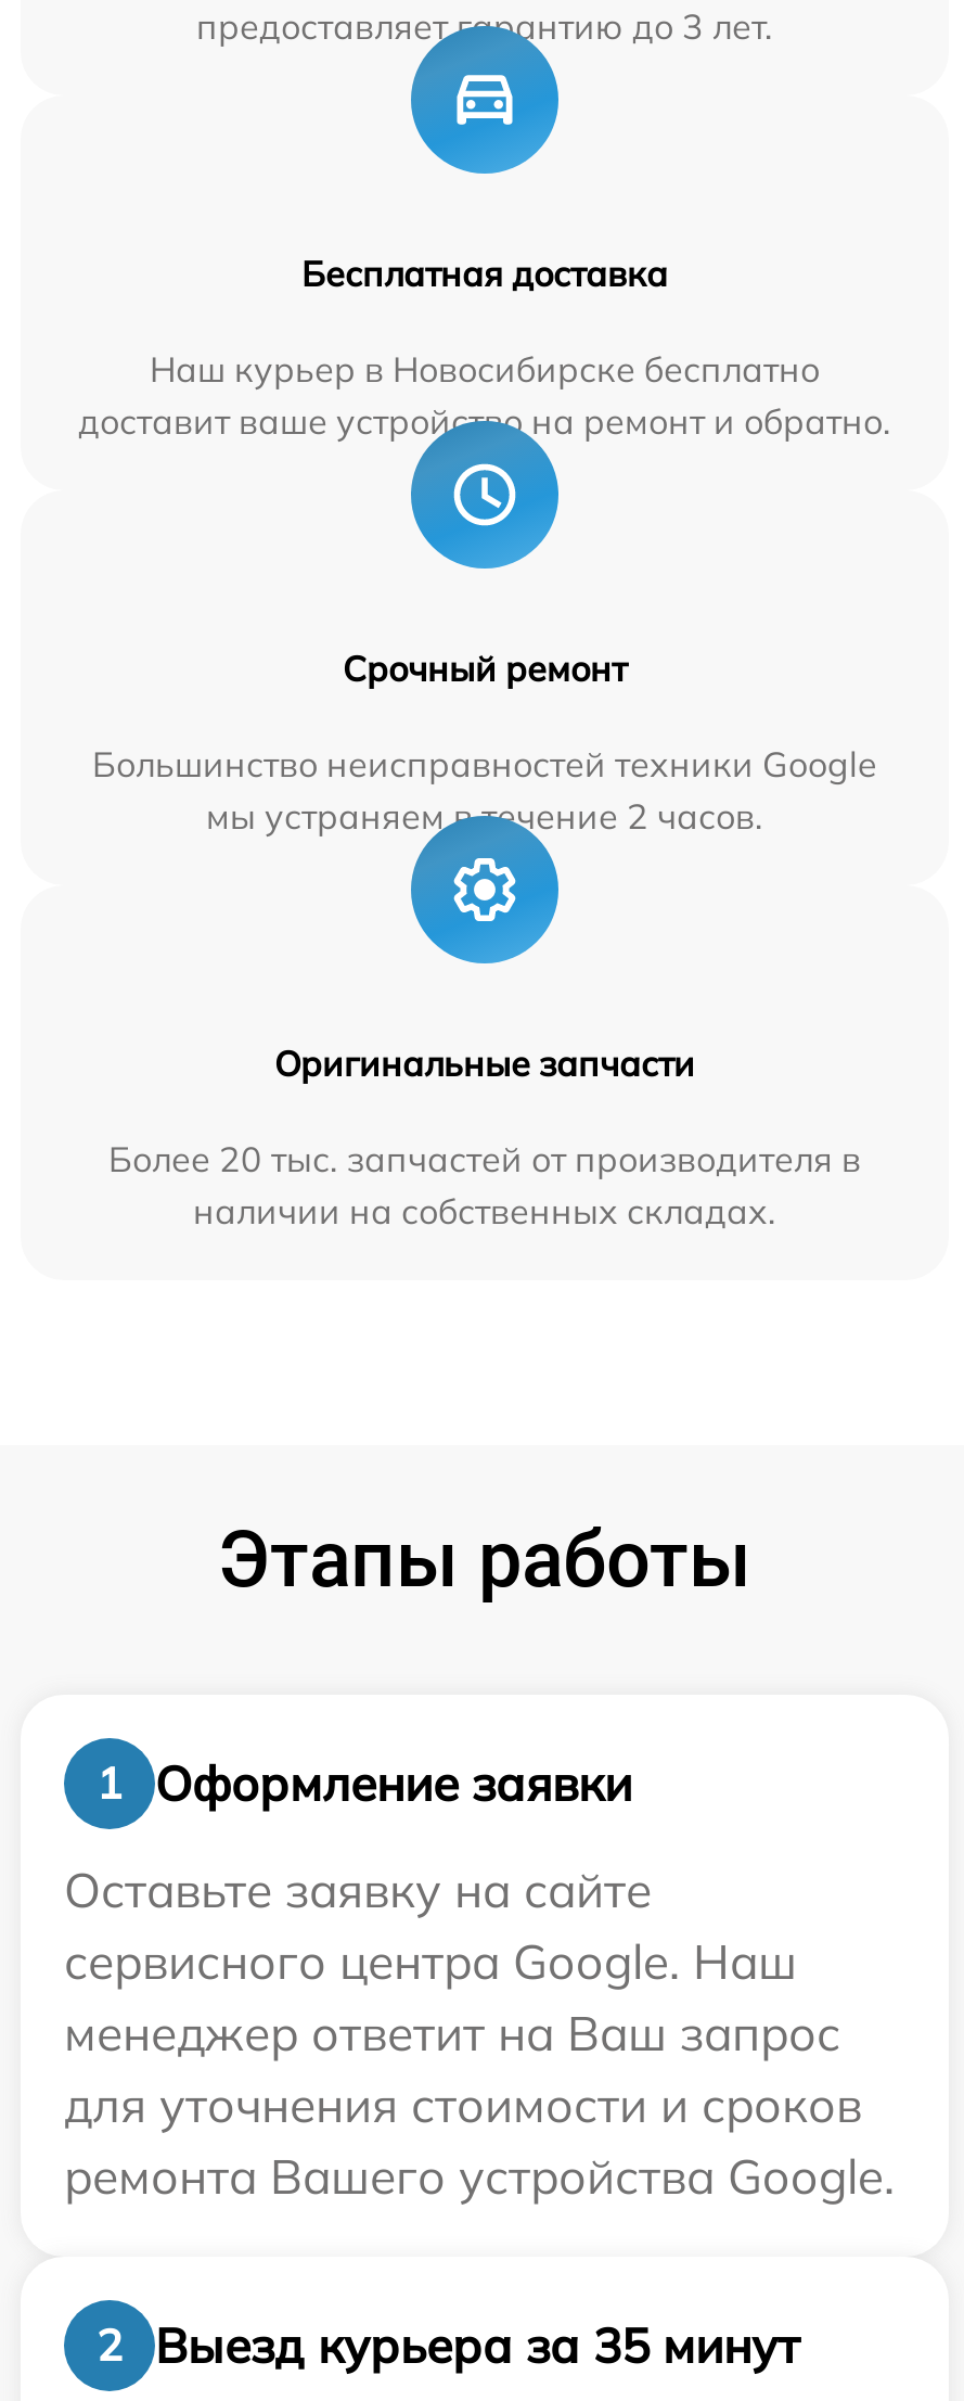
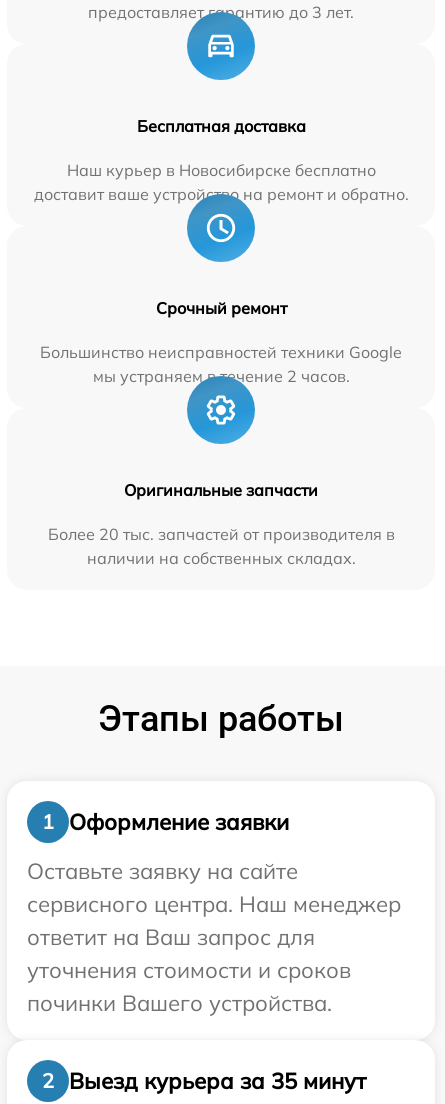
[64,1931,895,2207] сервисного центра Google. Наш | менеджер ответит на Ваш запрос | для уточнения стоимости и сроков | ремонта Вашего устройства Google. -> [27,890,401,1017] сервисного центра. Наш менеджер | ответит на Ваш запрос для | уточнения стоимости и сроков | починки Вашего устройства.

